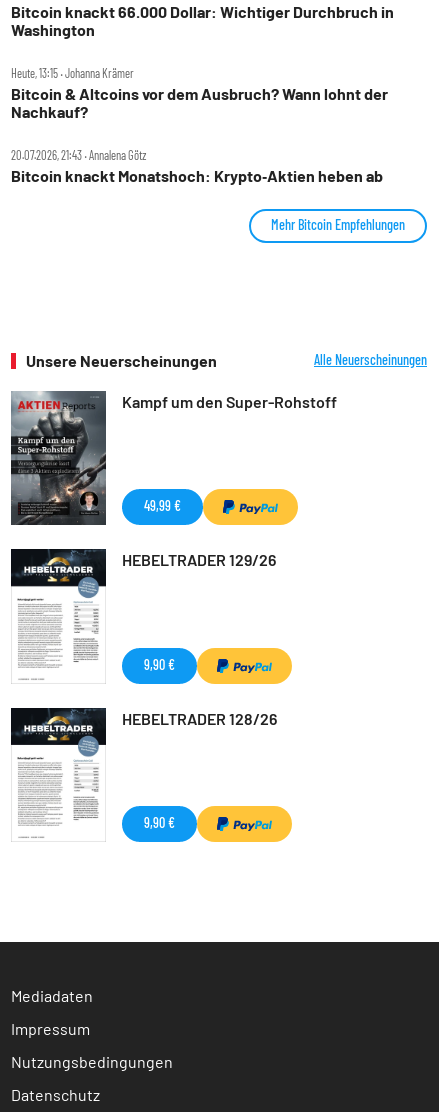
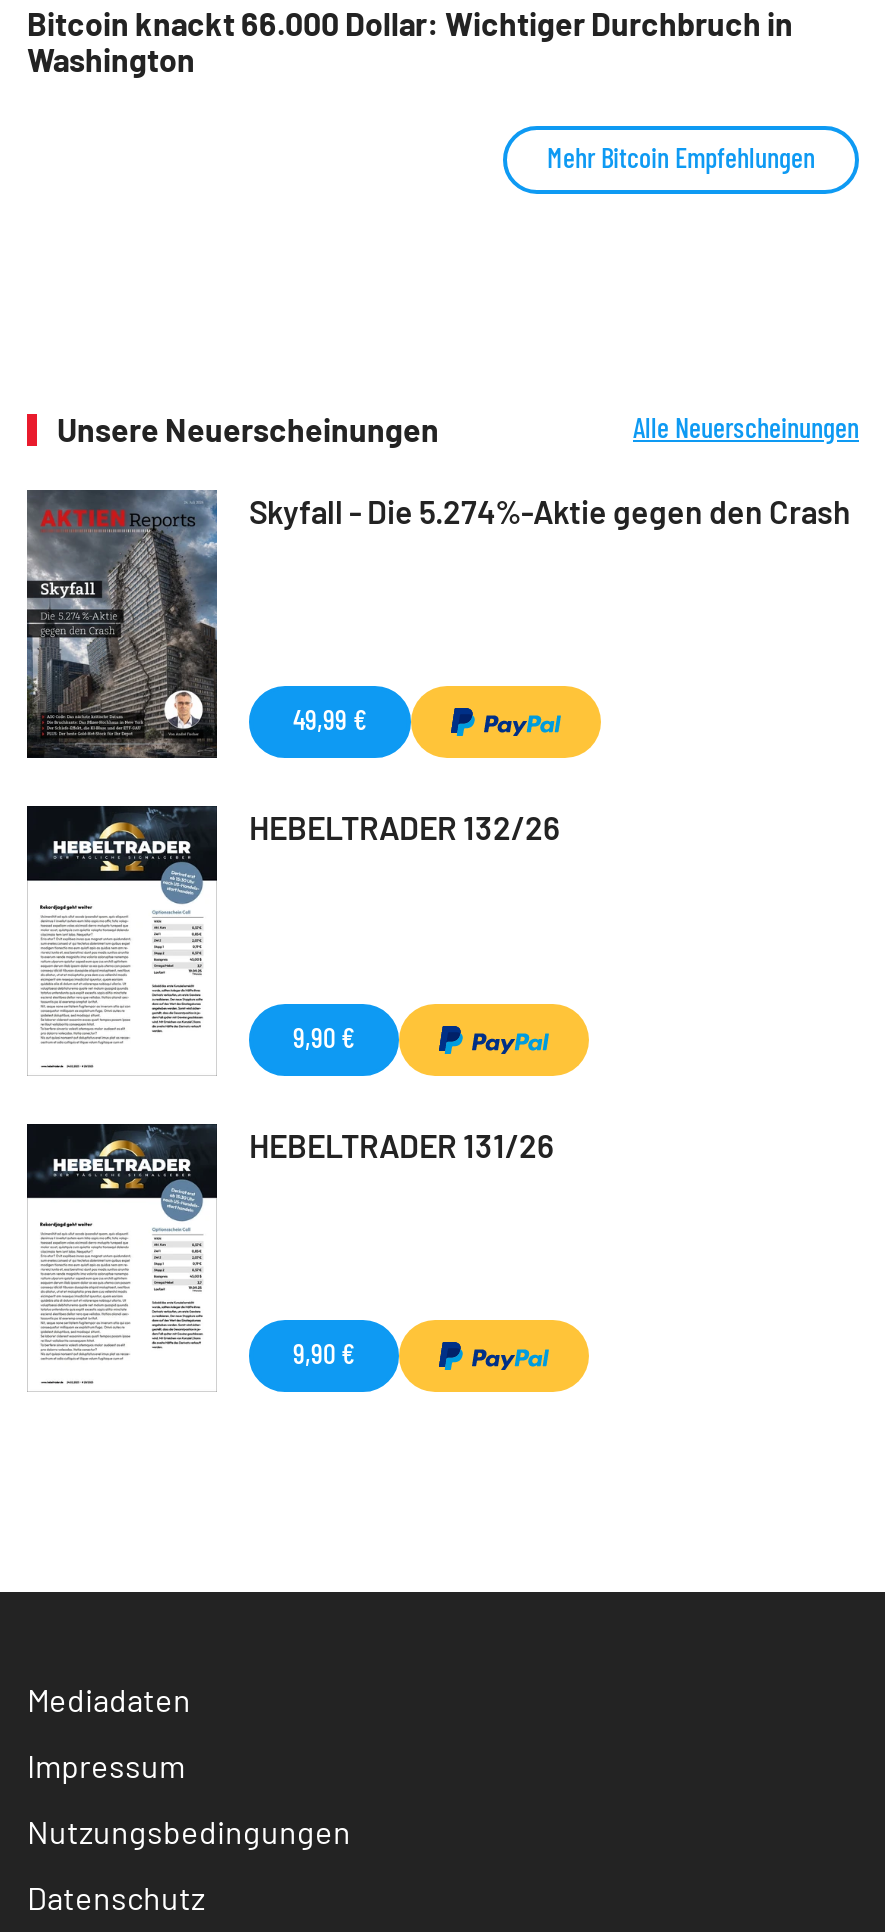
[11,66,388,185] Heute, 13:15 ‧ Johanna Krämer | Bitcoin & Altcoins vor dem Ausbruch? Wann lohnt der | Nachkauf? | 20.07.2026, 21:43 ‧ Annalena Götz | Bitcoin knackt Monatshoch: Krypto‑Aktien heben ab -> none
[10,391,337,525] [image] | Kampf um den Super-Rohstoff -> [25,488,851,758] [image] | Skyfall - Die 5.274%-Aktie gegen den Crash
[122,550,276,569] HEBELTRADER 129/26 -> [249,808,559,846] HEBELTRADER 132/26
[122,709,277,728] HEBELTRADER 128/26 -> [249,1126,553,1164] HEBELTRADER 131/26

